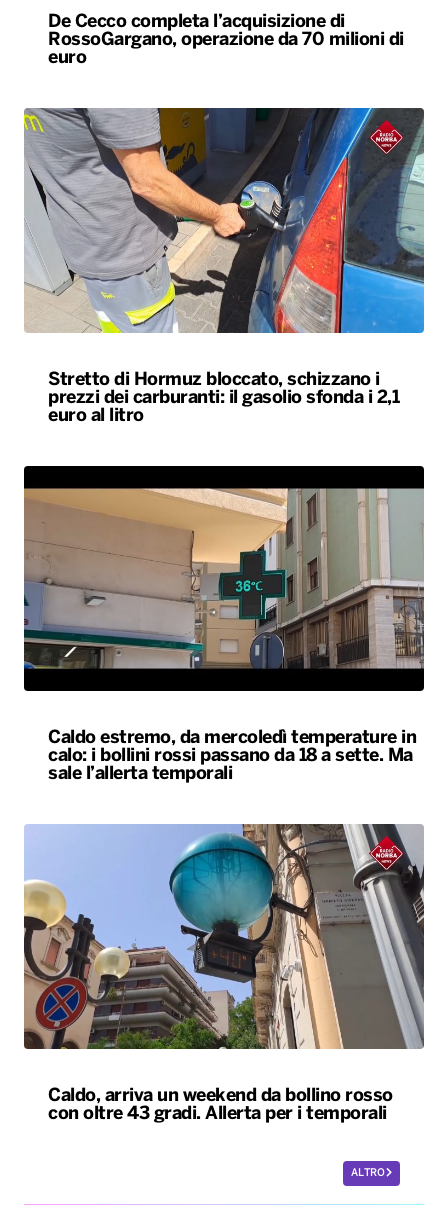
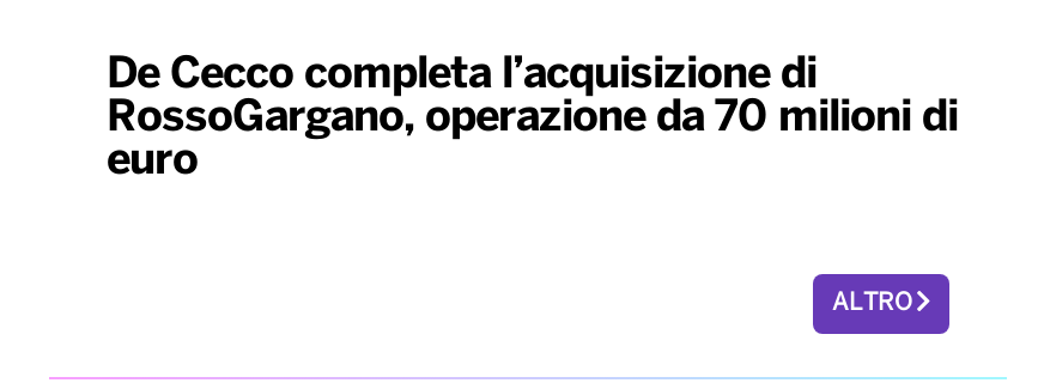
[23,107,425,425] [image] | Stretto di Hormuz bloccato, schizzano i | prezzi dei carburanti: il gasolio sfonda i 2,1 | euro al litro -> none
[23,465,425,783] [image] | Caldo estremo, da mercoledì temperature in | calo: i bollini rossi passano da 18 a sette. Ma | sale l’allerta temporali -> none
[23,823,425,1123] [image] | Caldo, arriva un weekend da bollino rosso | con oltre 43 gradi. Allerta per i temporali -> none

